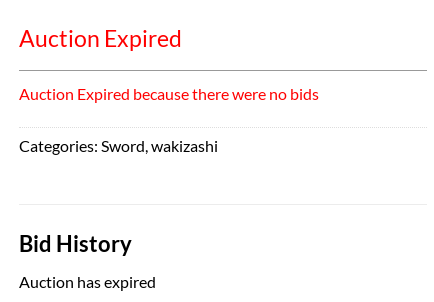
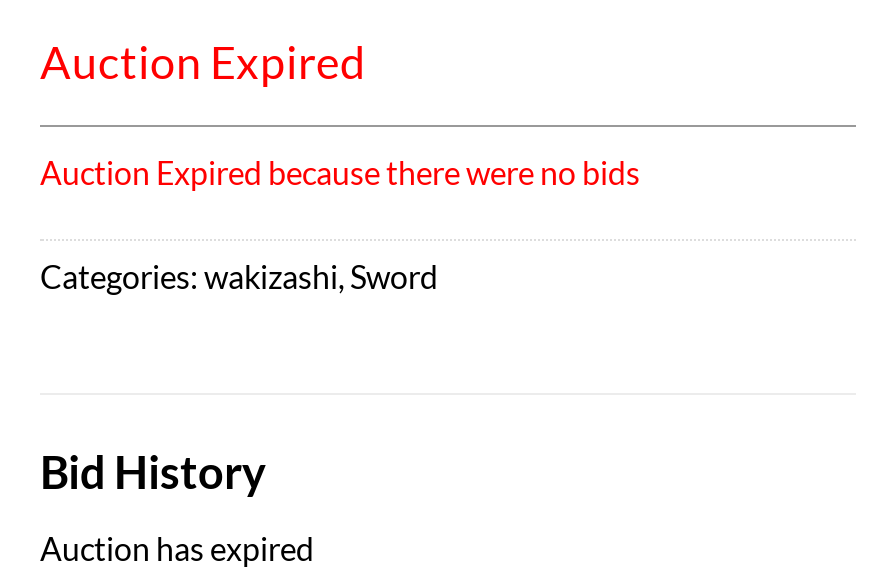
[19,136,218,155] Categories: Sword, wakizashi -> [40,257,438,295] Categories: wakizashi, Sword

